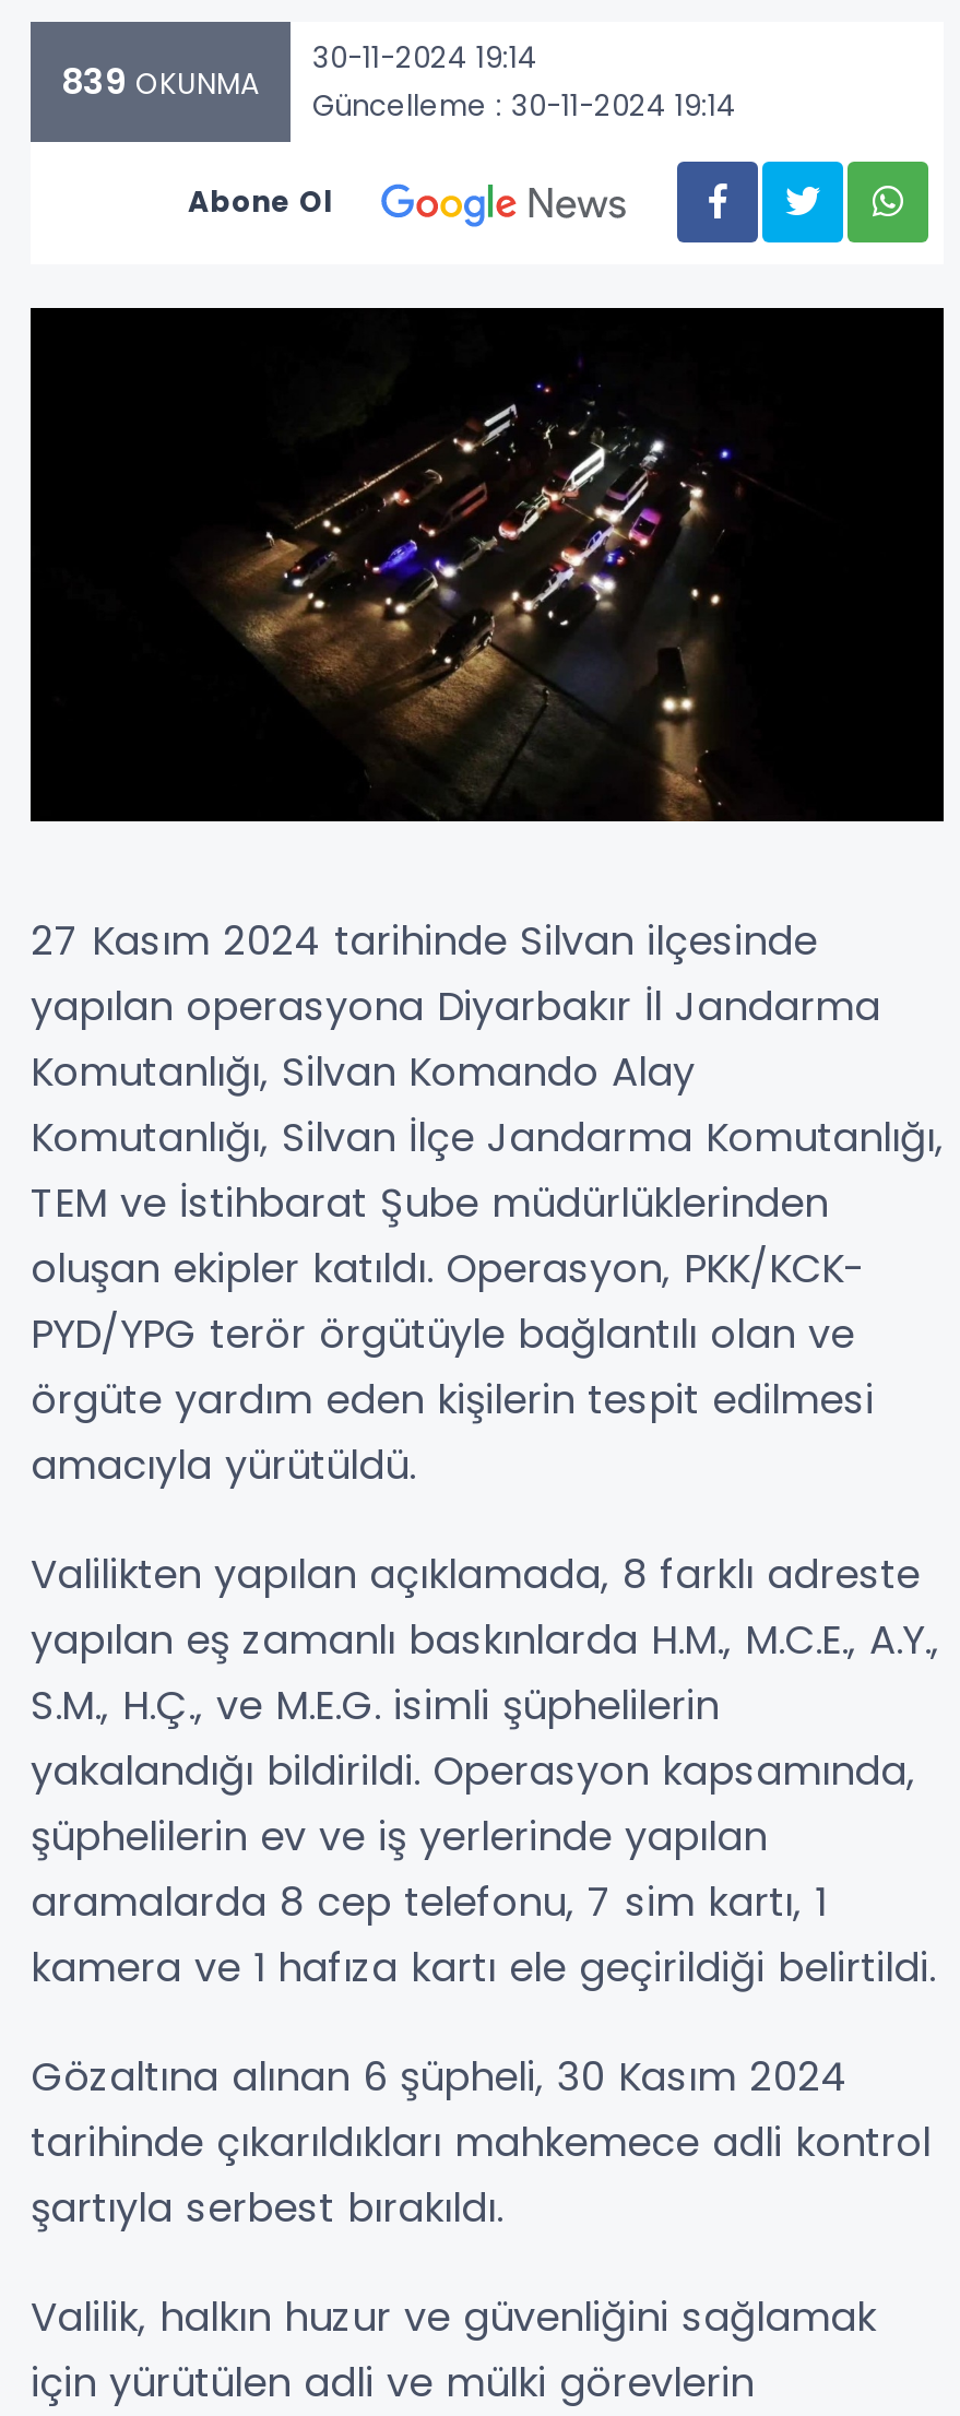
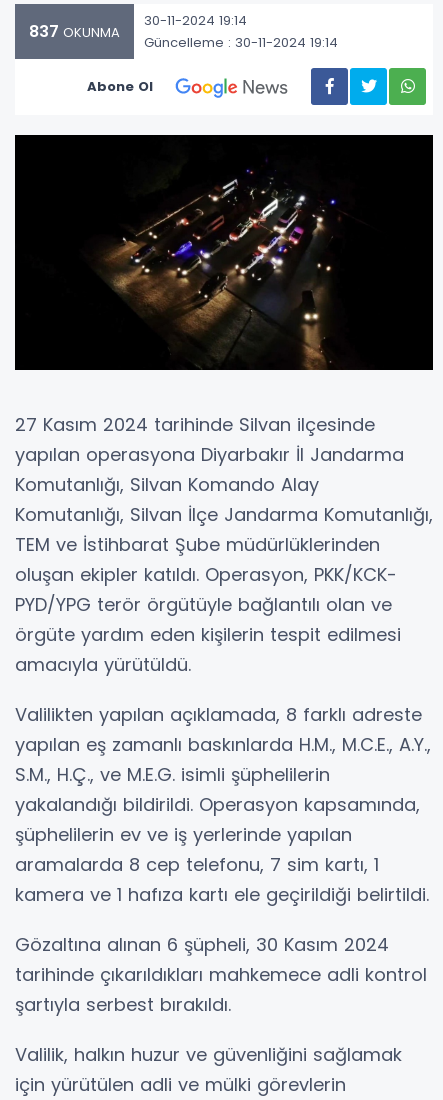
[61,36,736,126] 839 OKUNMA 30-11-2024 19:14 Güncelleme : 30-11-2024 19:14 -> [29,10,338,51] 837 OKUNMA 30-11-2024 19:14 Güncelleme : 30-11-2024 19:14

